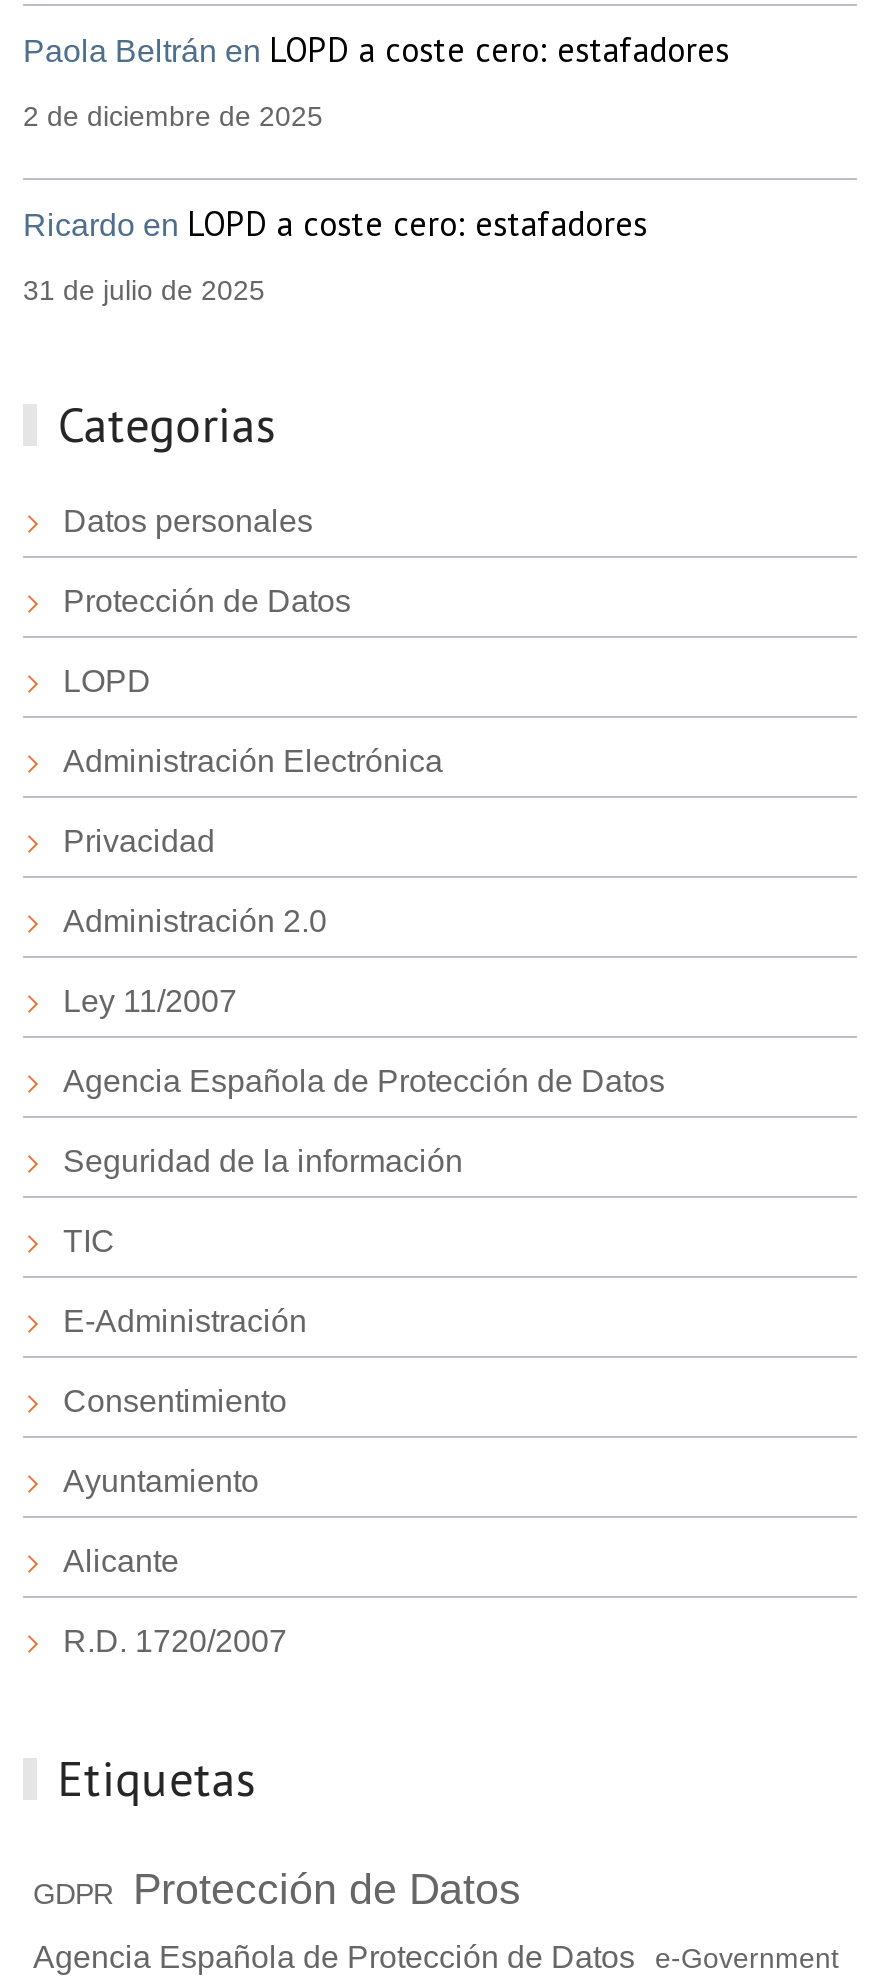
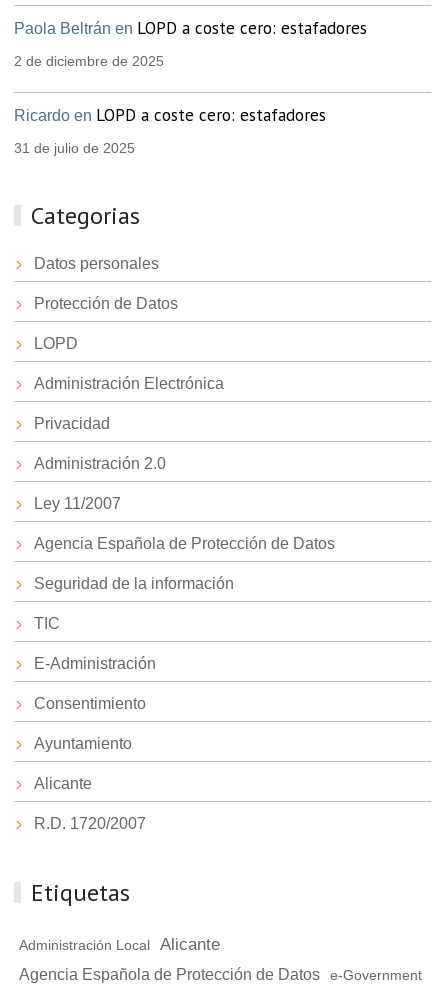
[33,1866,521,1914] GDPR | Protección de Datos -> [19,935,220,954] Administración Local | Alicante

